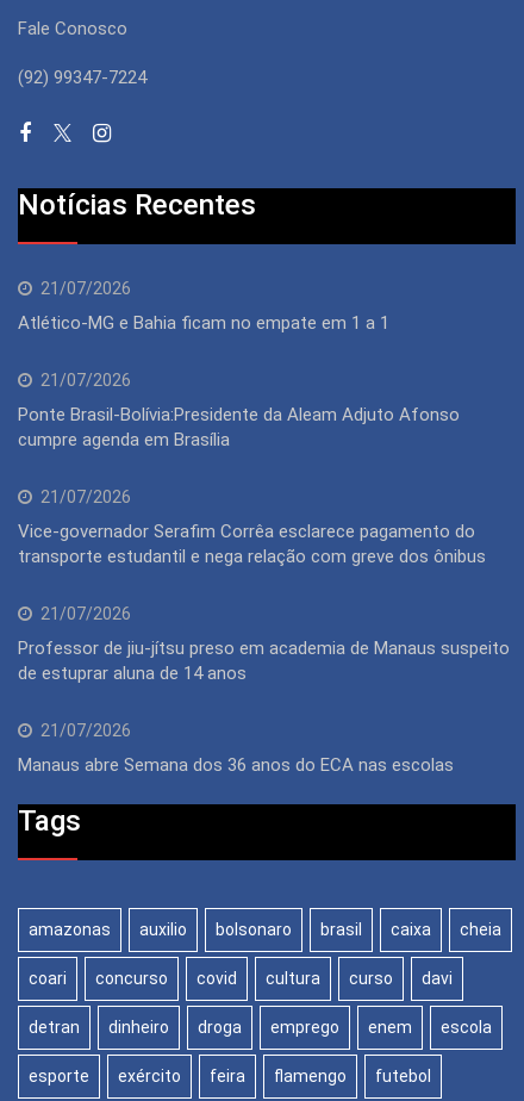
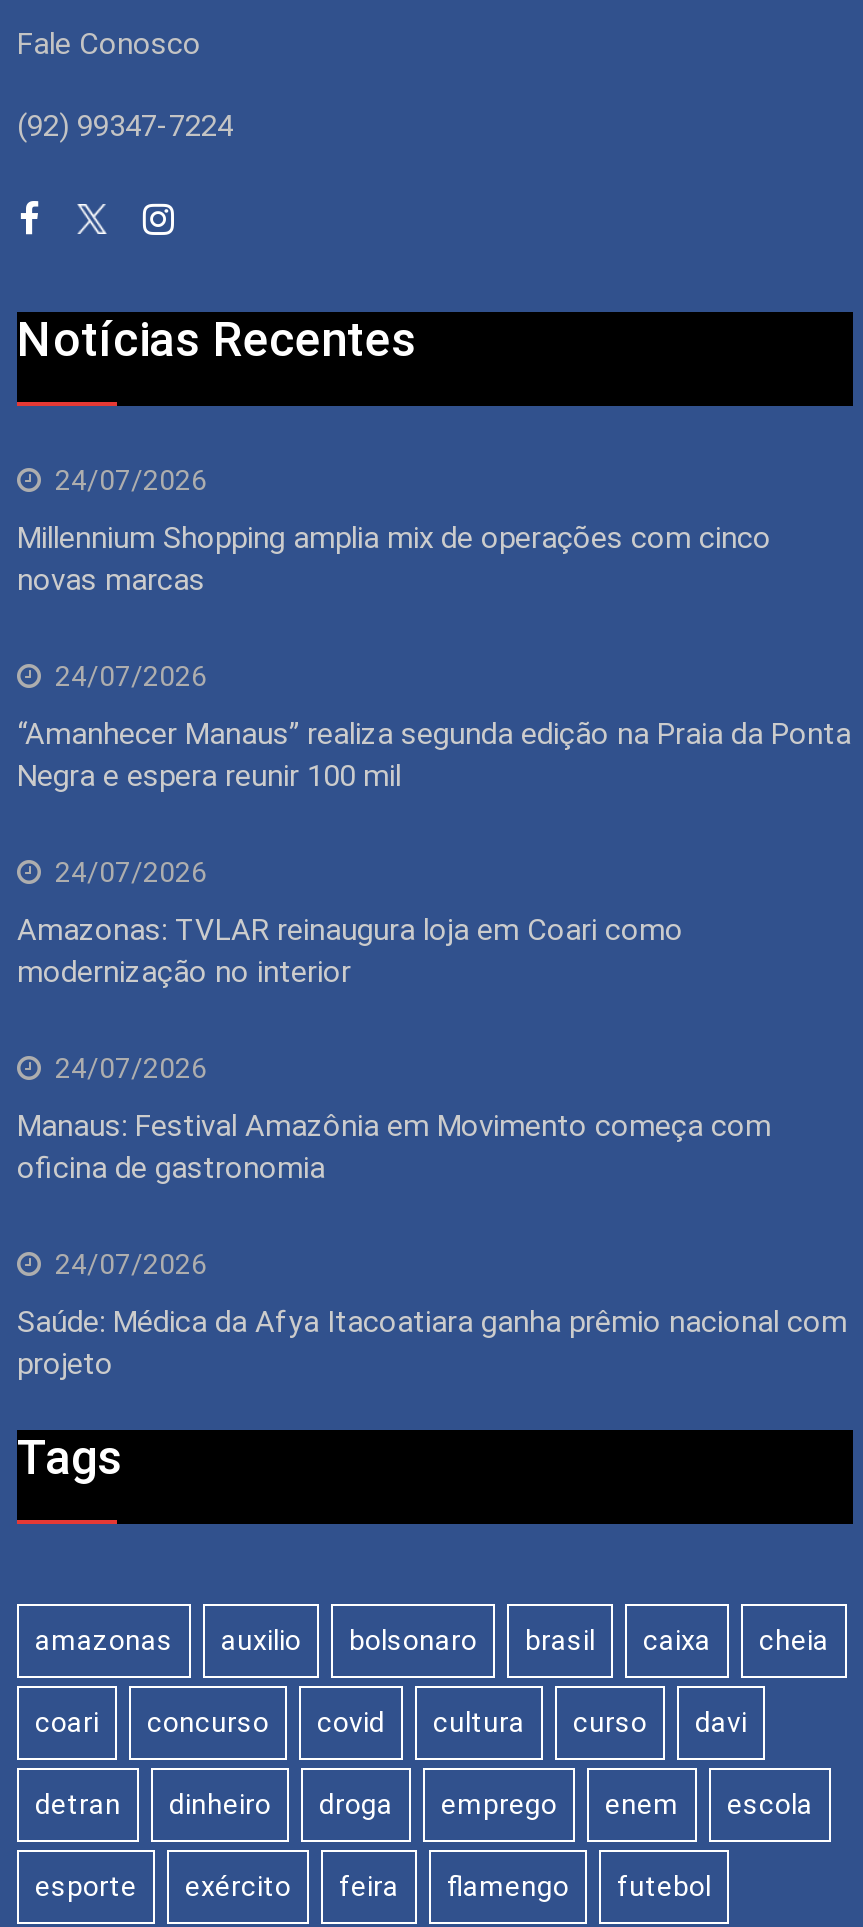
[40,278,131,297] 21/07/2026 -> [55,463,207,495] 24/07/2026
[18,312,389,333] Atlético-MG e Bahia ficam no empate em 1 a 1 -> [17,519,771,597] Millennium Shopping amplia mix de operações com cinco | novas marcas
[40,370,131,389] 21/07/2026 -> [55,659,207,691] 24/07/2026
[18,403,460,450] Ponte Brasil-Bolívia:Presidente da Aleam Adjuto Afonso | cumpre agenda em Brasília -> [17,715,851,793] “Amanhecer Manaus” realiza segunda edição na Praia da Ponta | Negra e espera reunir 100 mil
[40,487,131,506] 21/07/2026 -> [55,855,207,887] 24/07/2026
[18,520,486,567] Vice-governador Serafim Corrêa esclarece pagamento do | transporte estudantil e nega relação com greve dos ônibus -> [17,911,683,989] Amazonas: TVLAR reinaugura loja em Coari como | modernização no interior
[40,604,131,623] 21/07/2026 -> [55,1051,207,1083] 24/07/2026
[18,637,510,683] Professor de jiu-jítsu preso em academia de Manaus suspeito | de estuprar aluna de 14 anos -> [17,1107,771,1185] Manaus: Festival Amazônia em Movimento começa com | oficina de gastronomia
[40,720,131,739] 21/07/2026 -> [55,1247,207,1279] 24/07/2026
[18,754,454,775] Manaus abre Semana dos 36 anos do ECA nas escolas -> [17,1303,847,1381] Saúde: Médica da Afya Itacoatiara ganha prêmio nacional com | projeto

